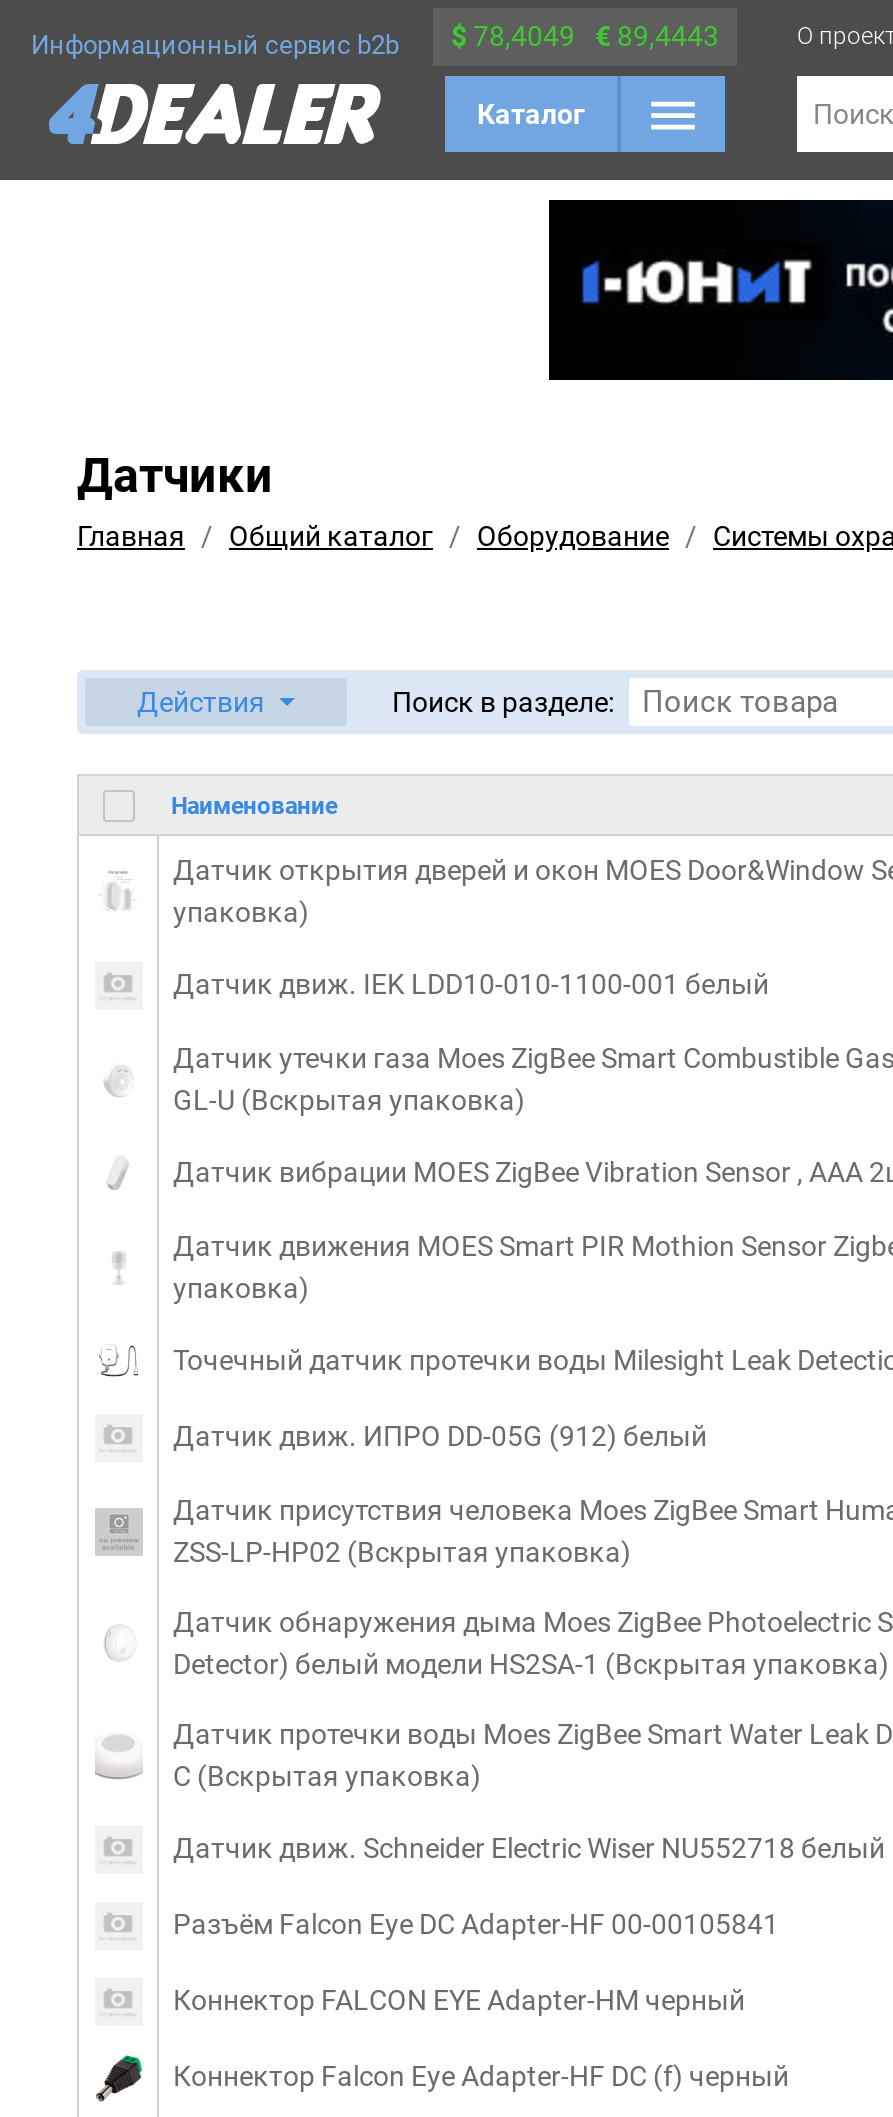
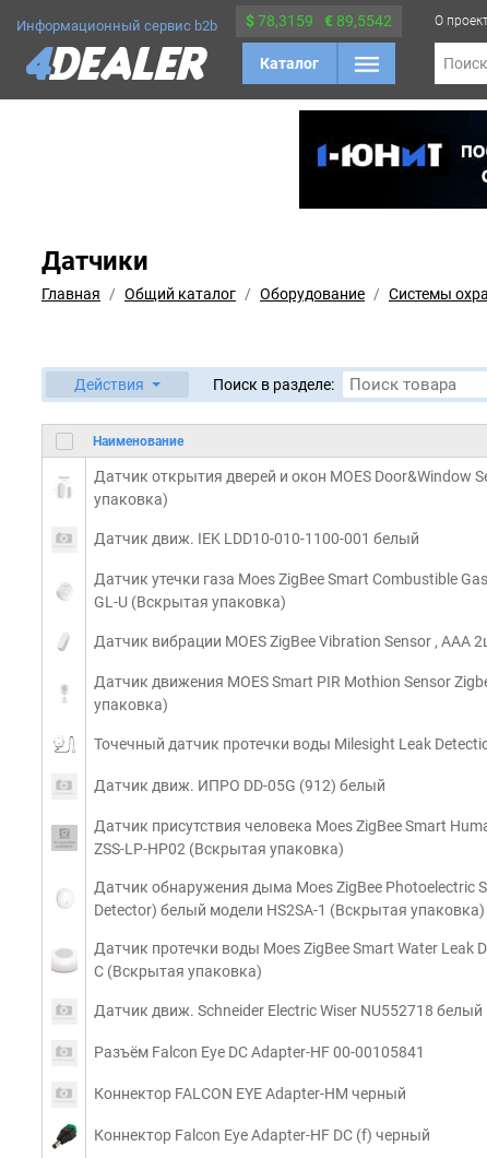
[451,20,575,52] $78,4049 -> [246,12,313,29] $78,3159
[595,20,719,52] €89,4443 -> [324,12,392,29] €89,5542

